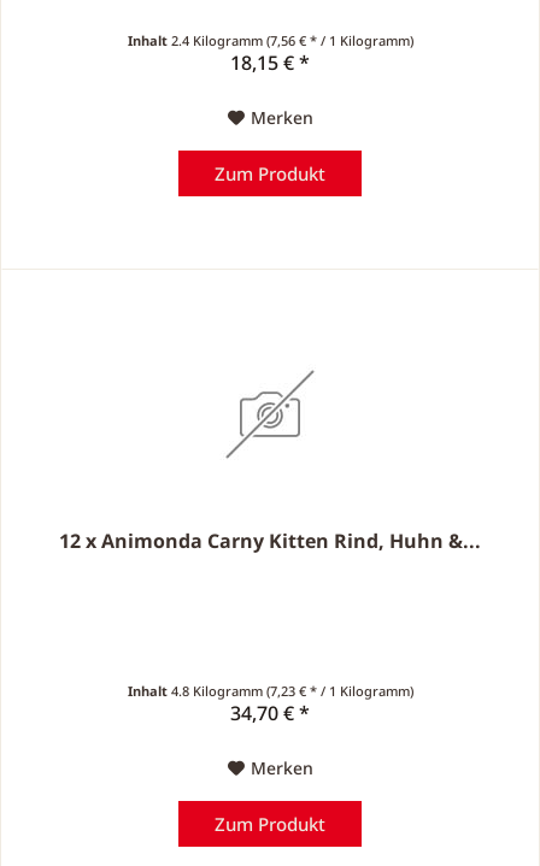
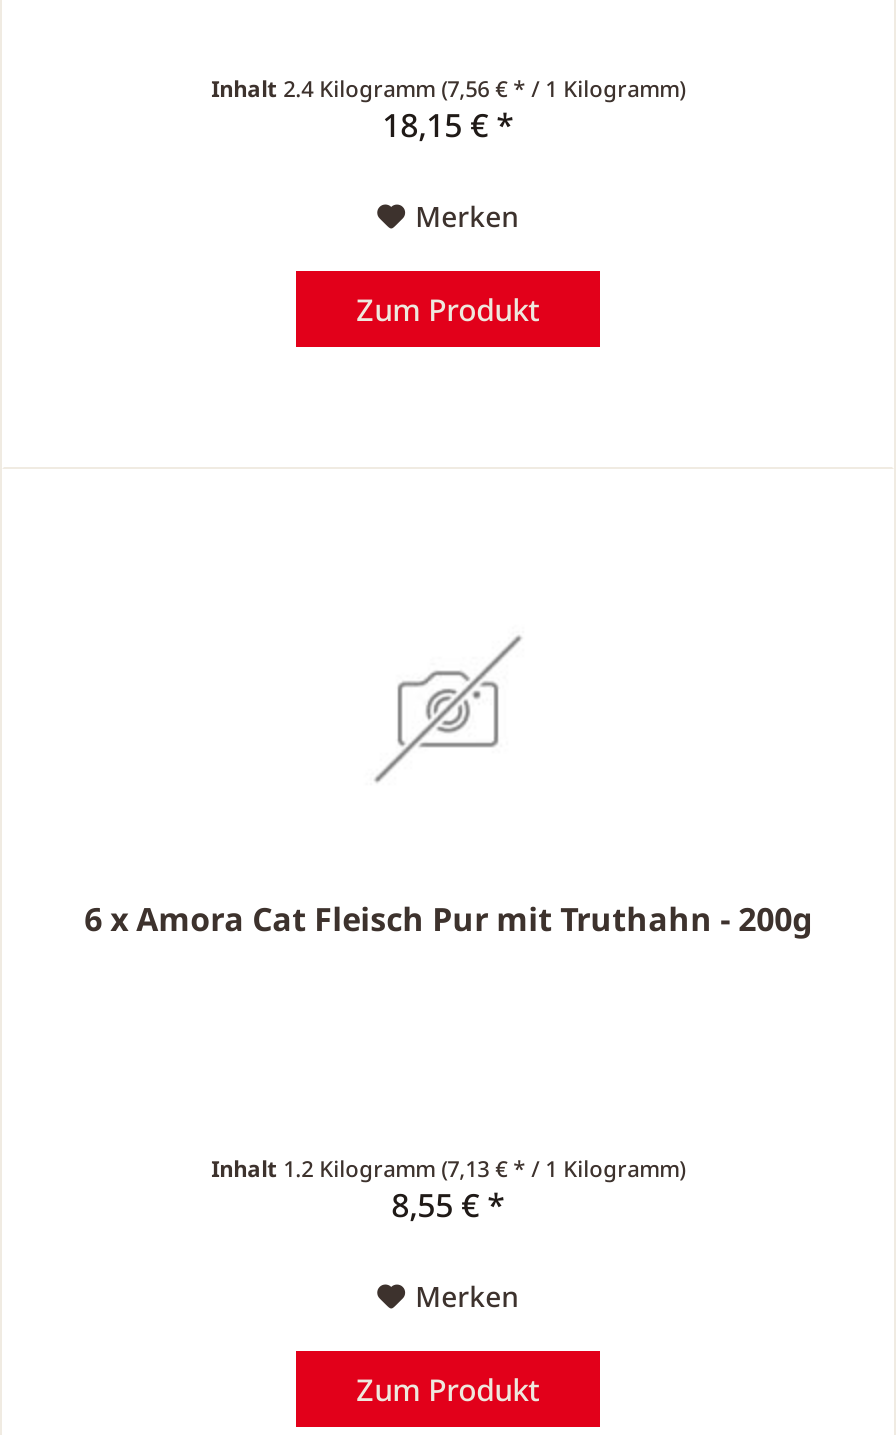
[59,528,481,554] 12 x Animonda Carny Kitten Rind, Huhn &... -> [84,898,812,942] 6 x Amora Cat Fleisch Pur mit Truthahn - 200g
[127,682,413,727] Inhalt 4.8 Kilogramm (7,23 € * / 1 Kilogramm) | 34,70 € * -> [211,1154,685,1228] Inhalt 1.2 Kilogramm (7,13 € * / 1 Kilogramm) | 8,55 € *

